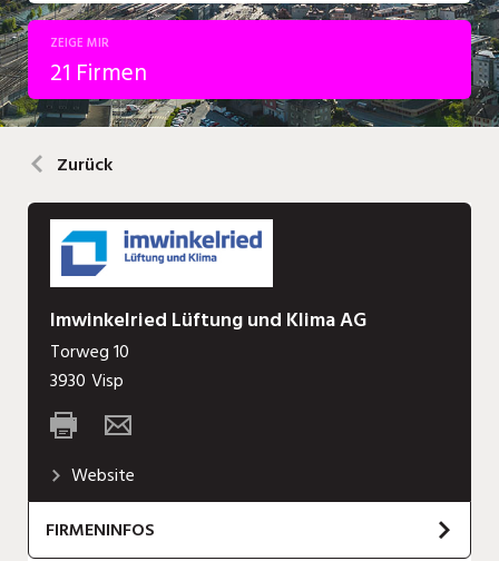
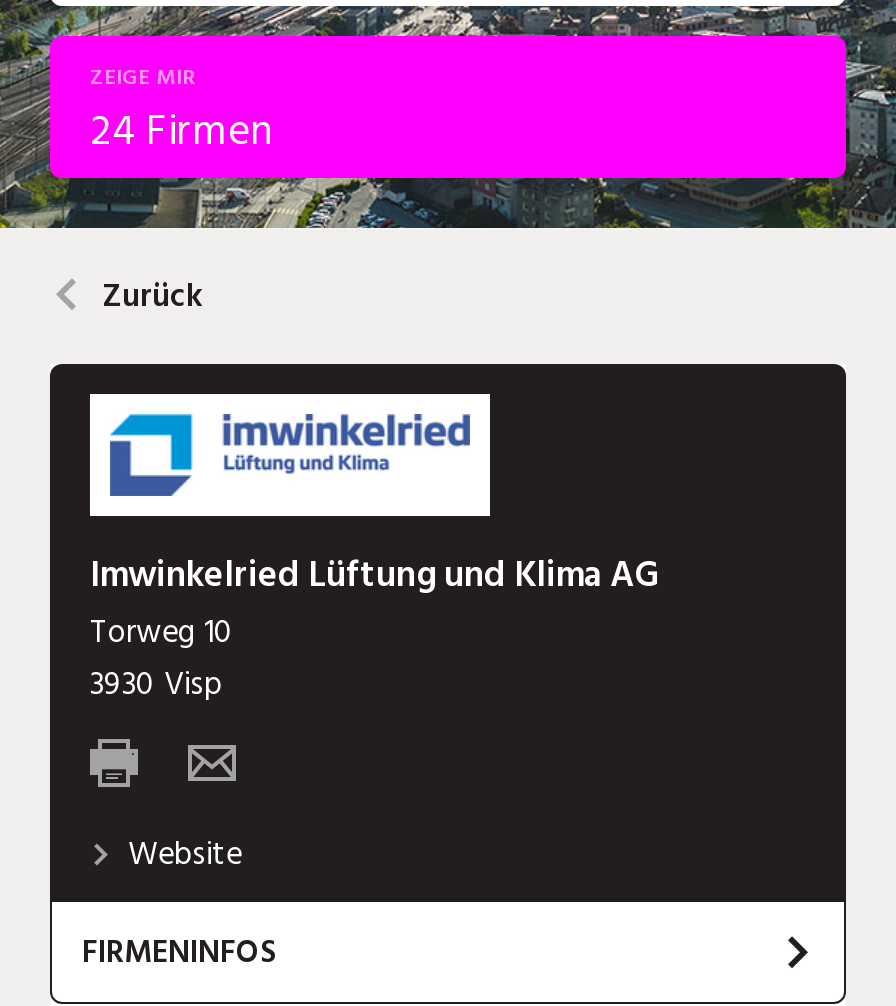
[50,55,147,92] 21 Firmen -> [90,98,274,166] 24 Firmen

